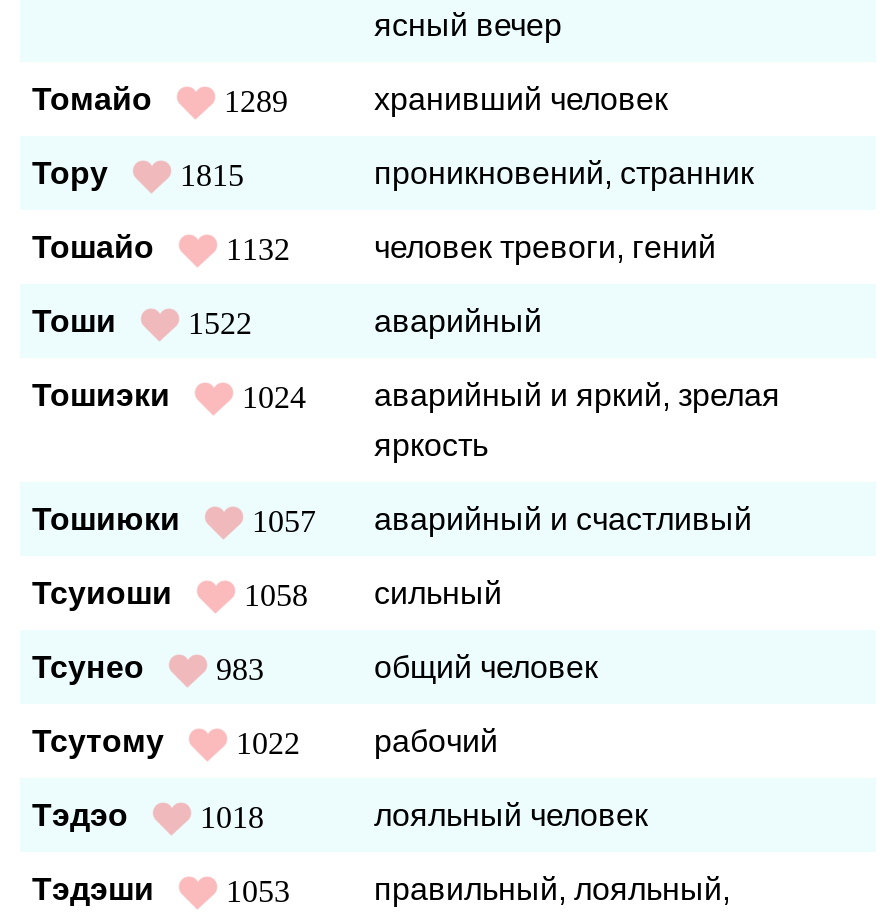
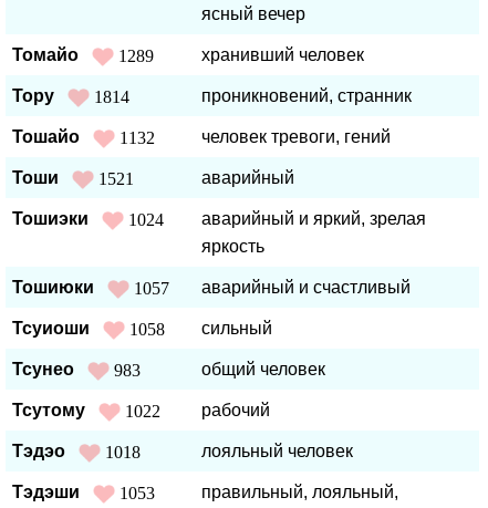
[180,158,244,192] 1815 -> [94,87,129,106] 1814
[188,306,252,340] 1522 -> [98,169,134,188] 1521

